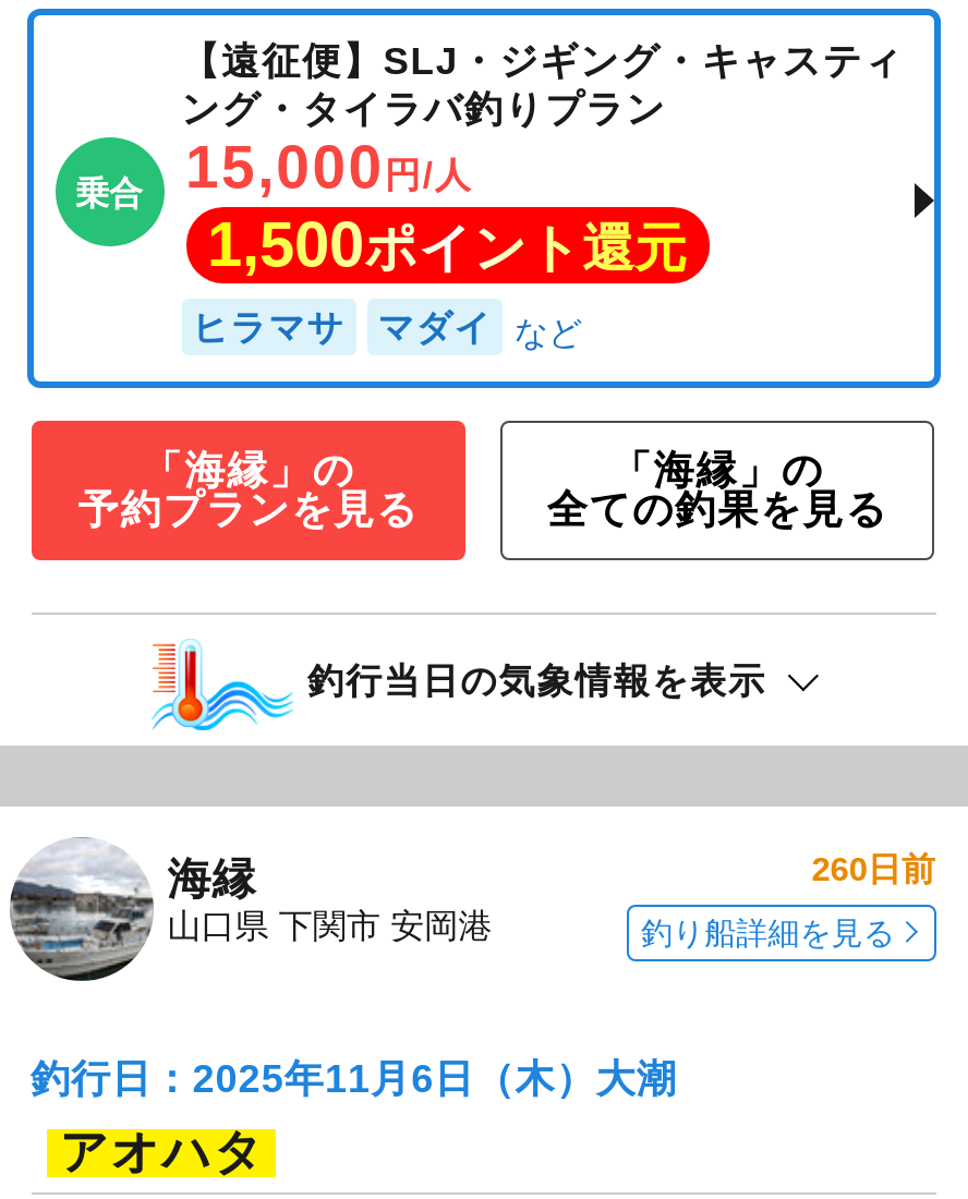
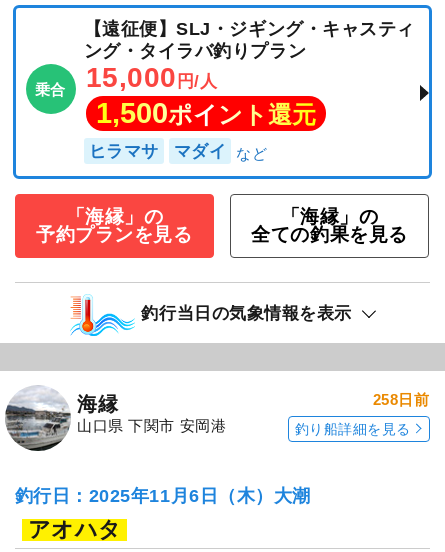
[812,849,935,886] 260日前 -> [373,391,429,408] 258日前

